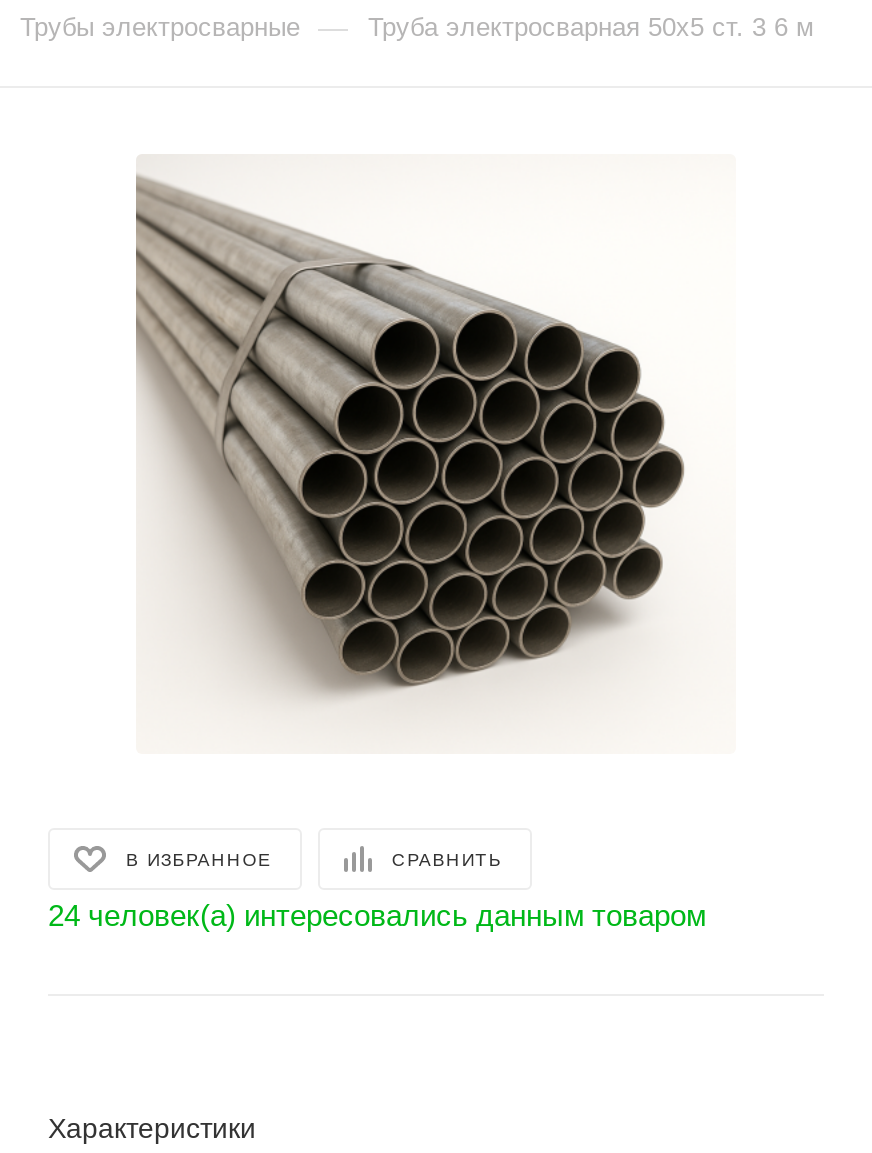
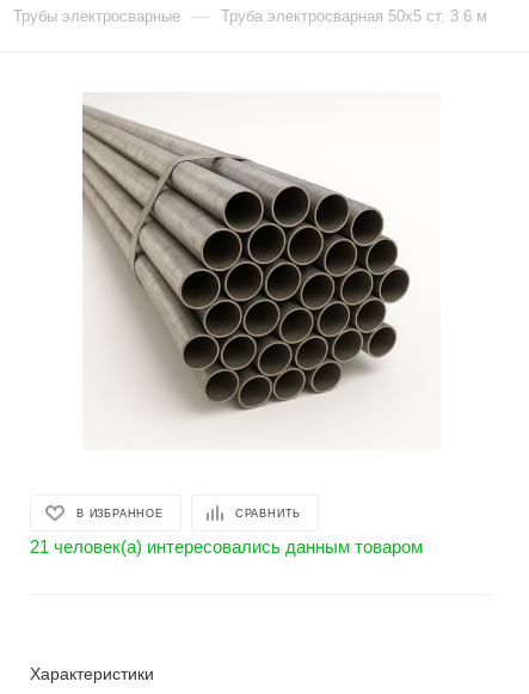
[48,898,706,932] 24 человек(а) интересовались данным товаром -> [30,536,423,557] 21 человек(а) интересовались данным товаром

